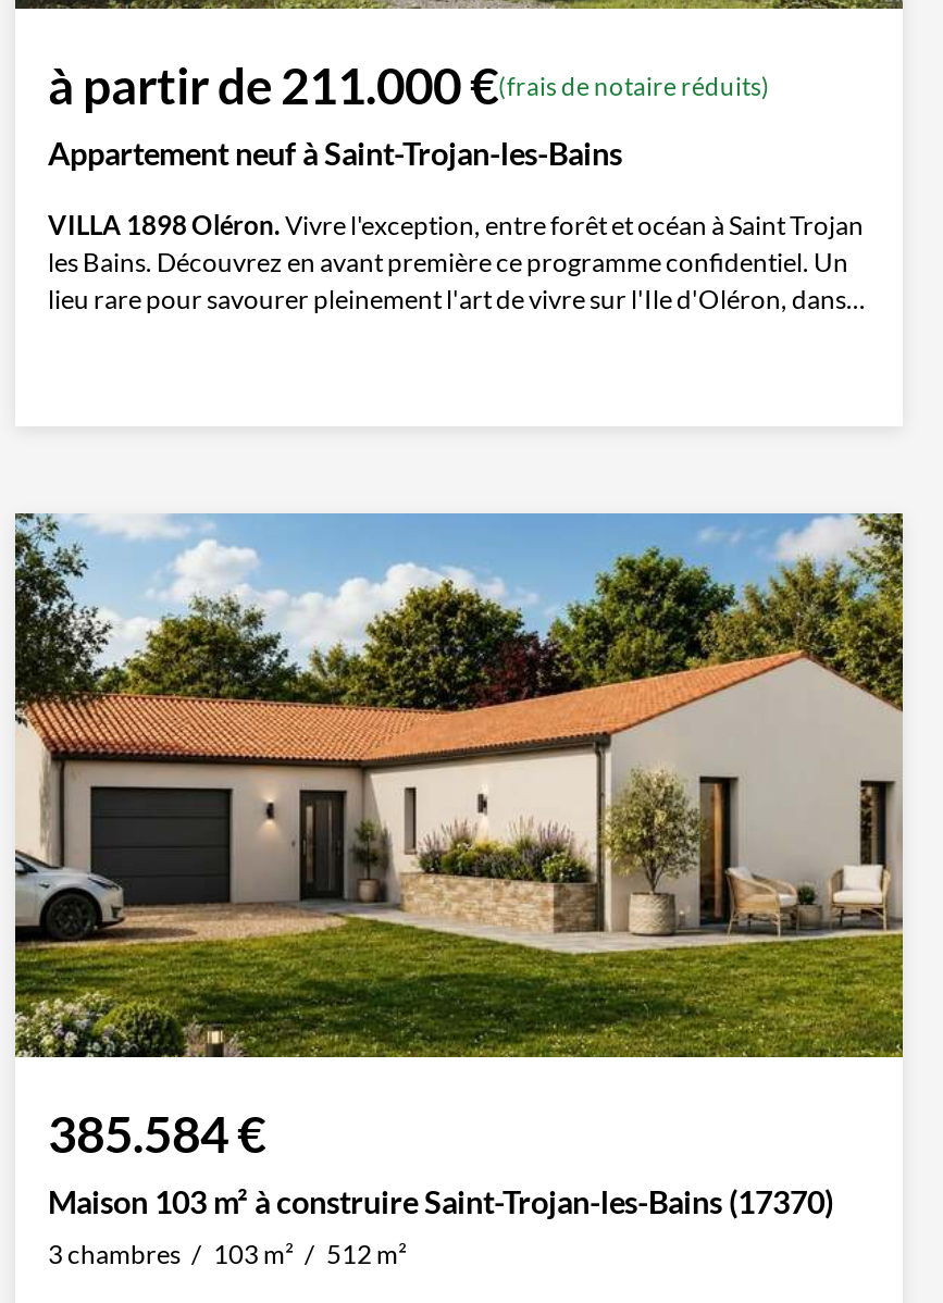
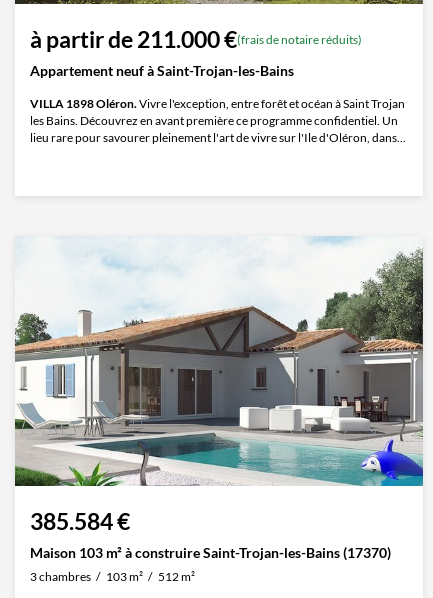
[13,511,905,1059] [image] -> [14,236,424,487] [image]

